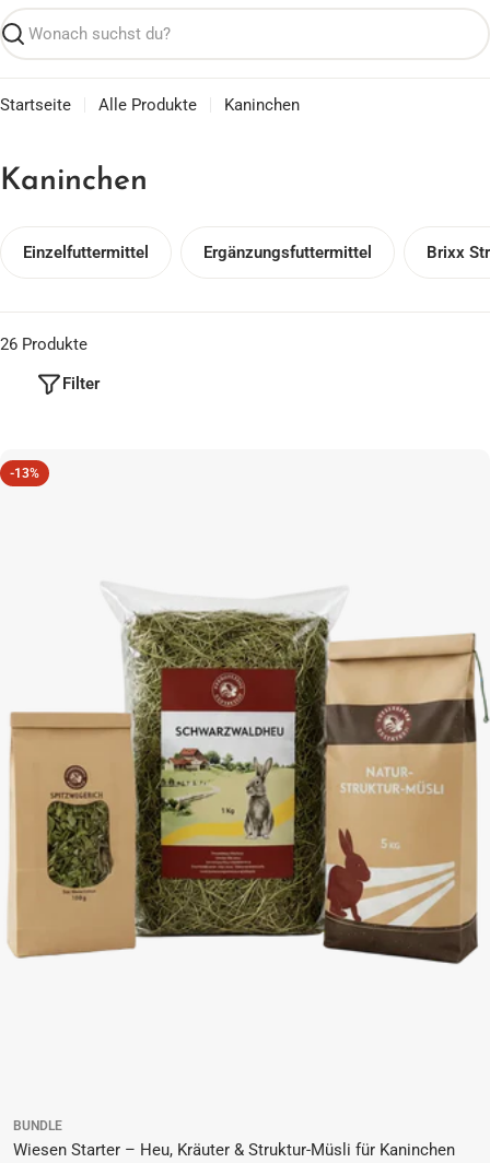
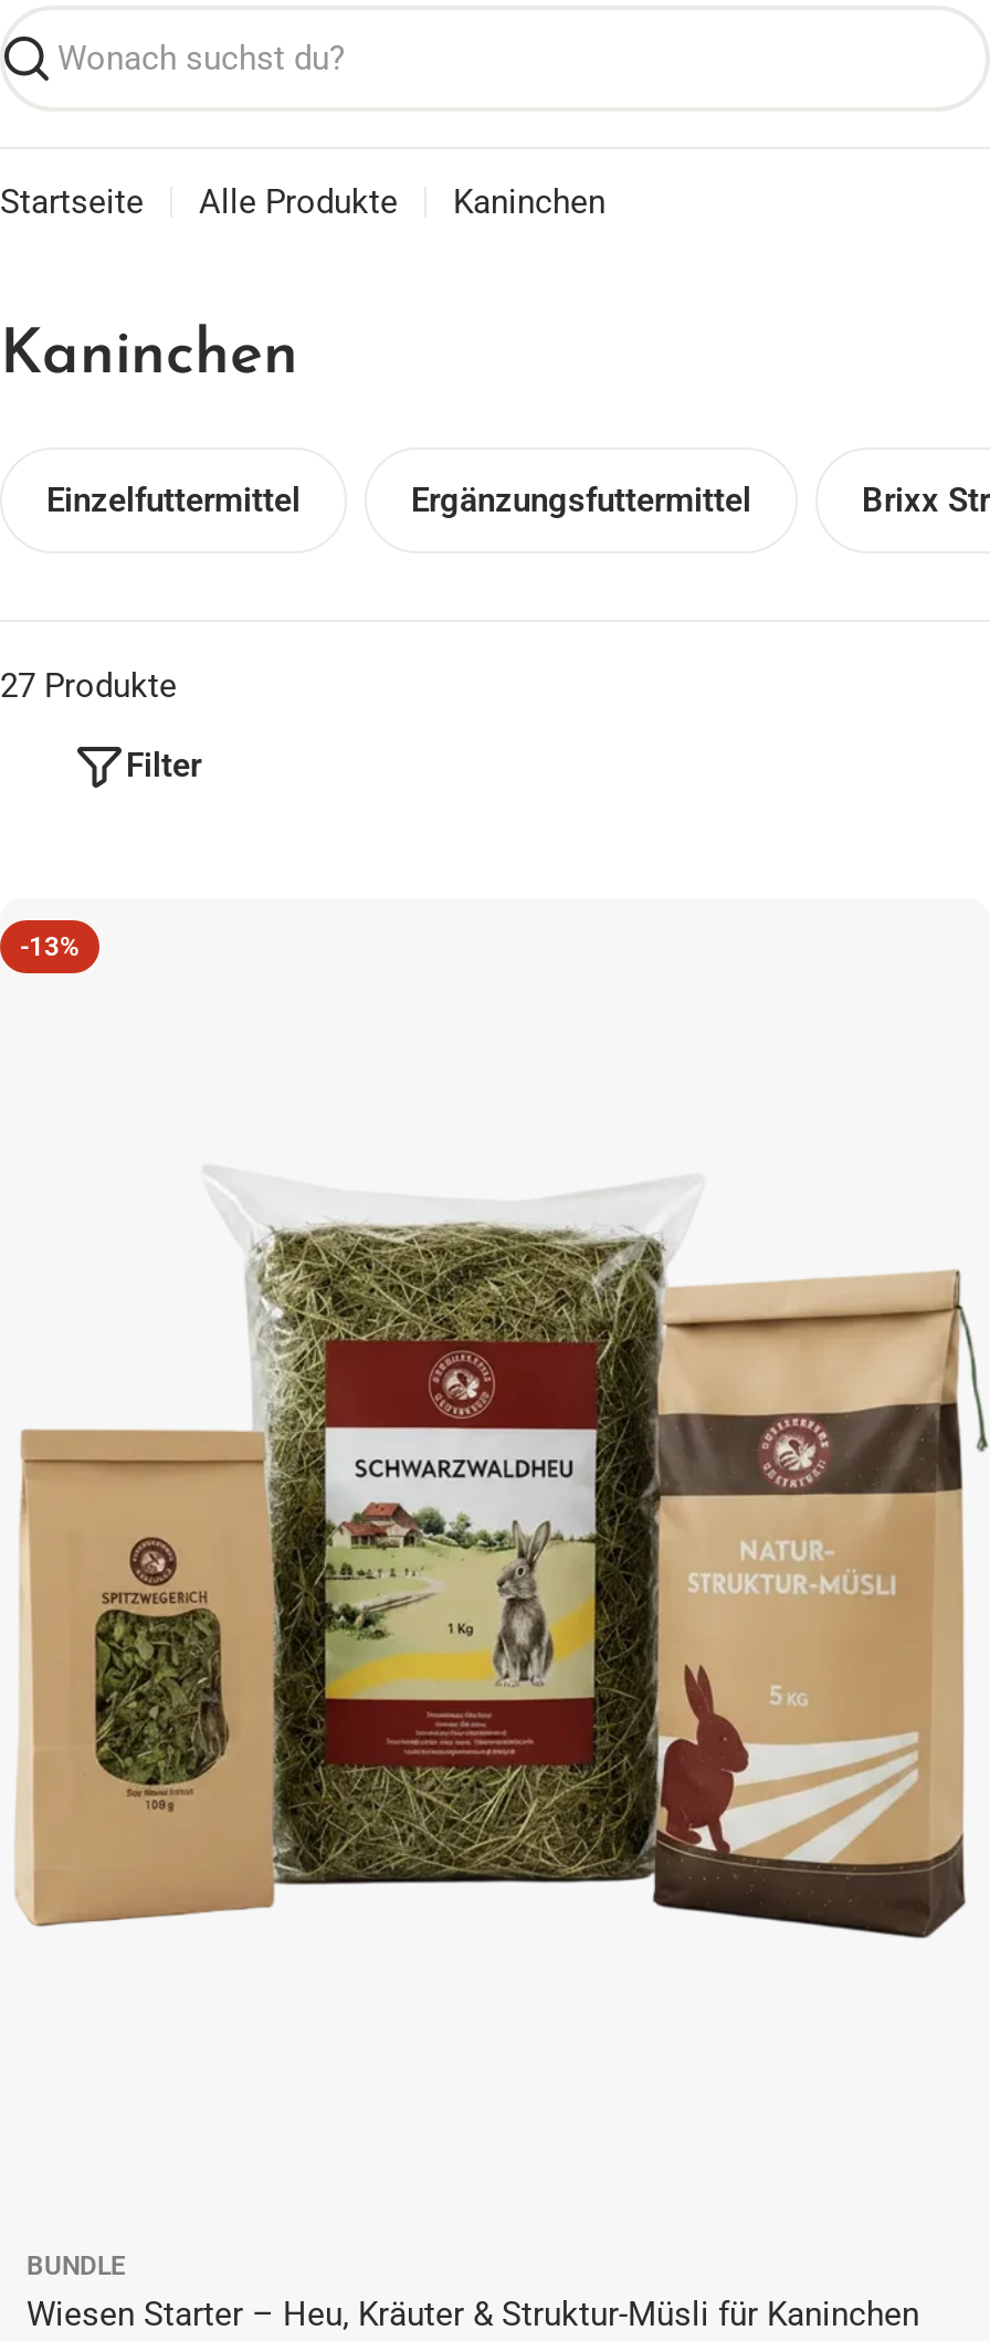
[0,334,87,354] 26 Produkte -> [0,666,177,706] 27 Produkte

